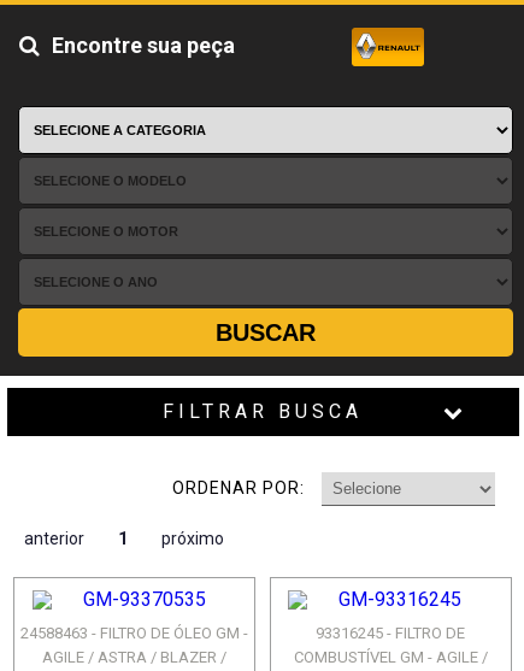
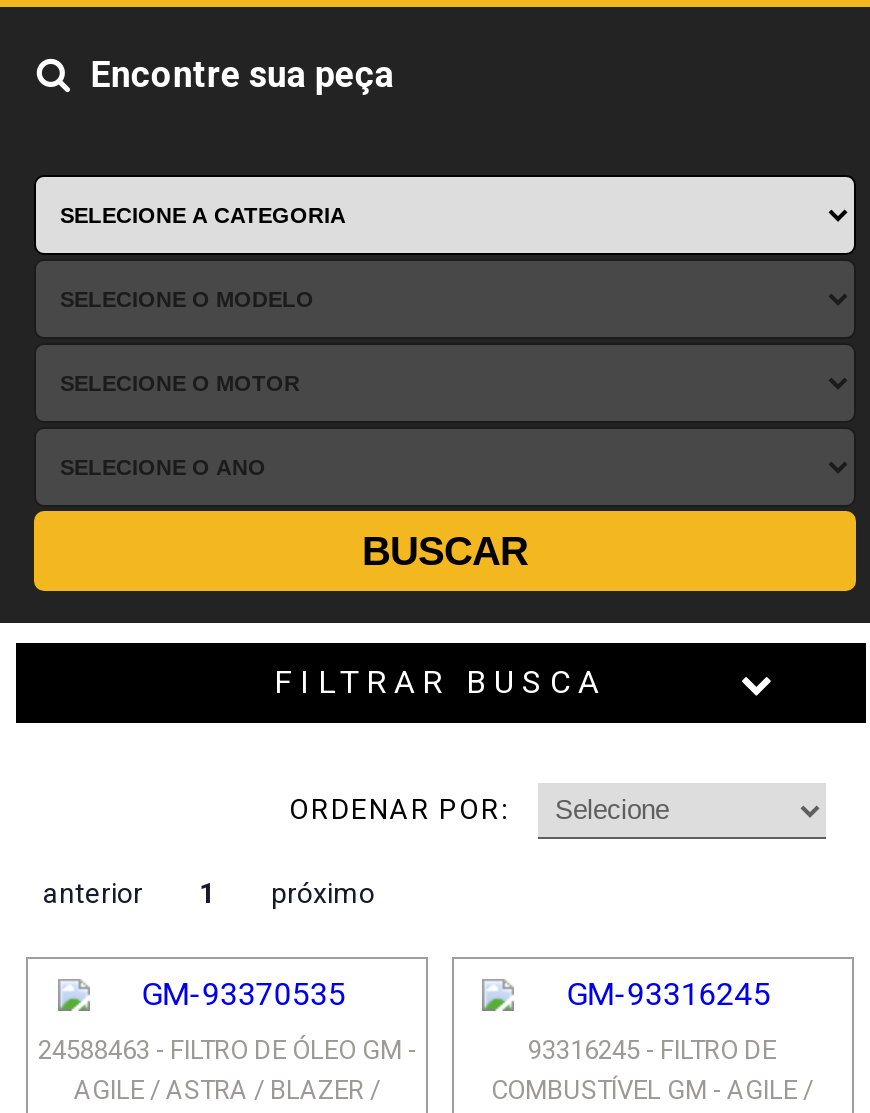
[351,27,425,67] [image] -> none

